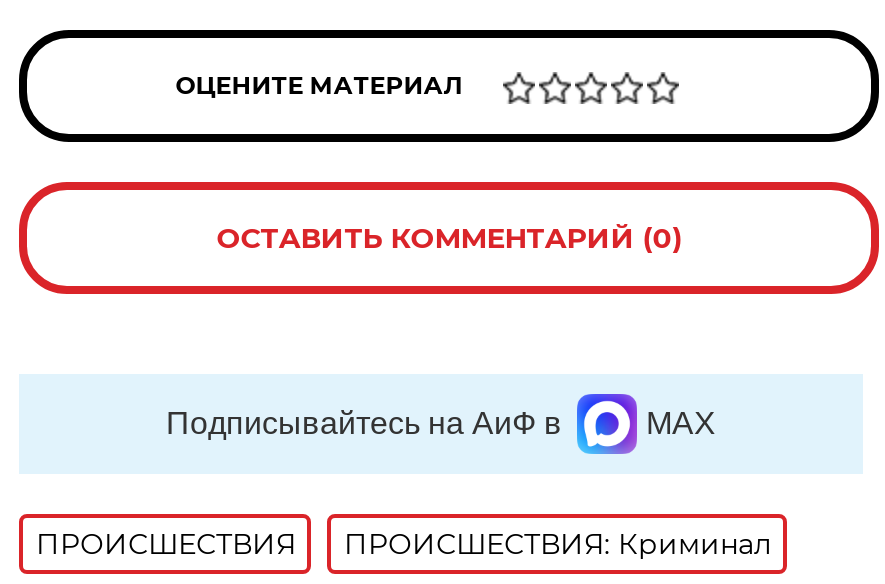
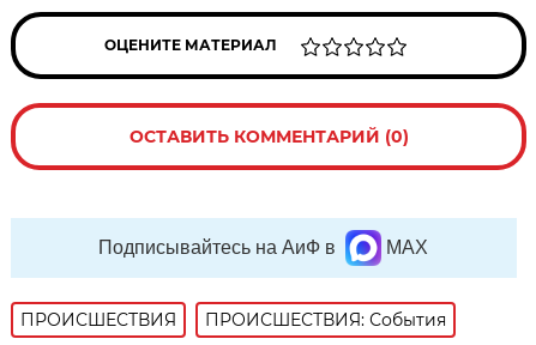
[344,526,772,562] ПРОИСШЕСТВИЯ: Криминал -> [206,309,447,331] ПРОИСШЕСТВИЯ: События

